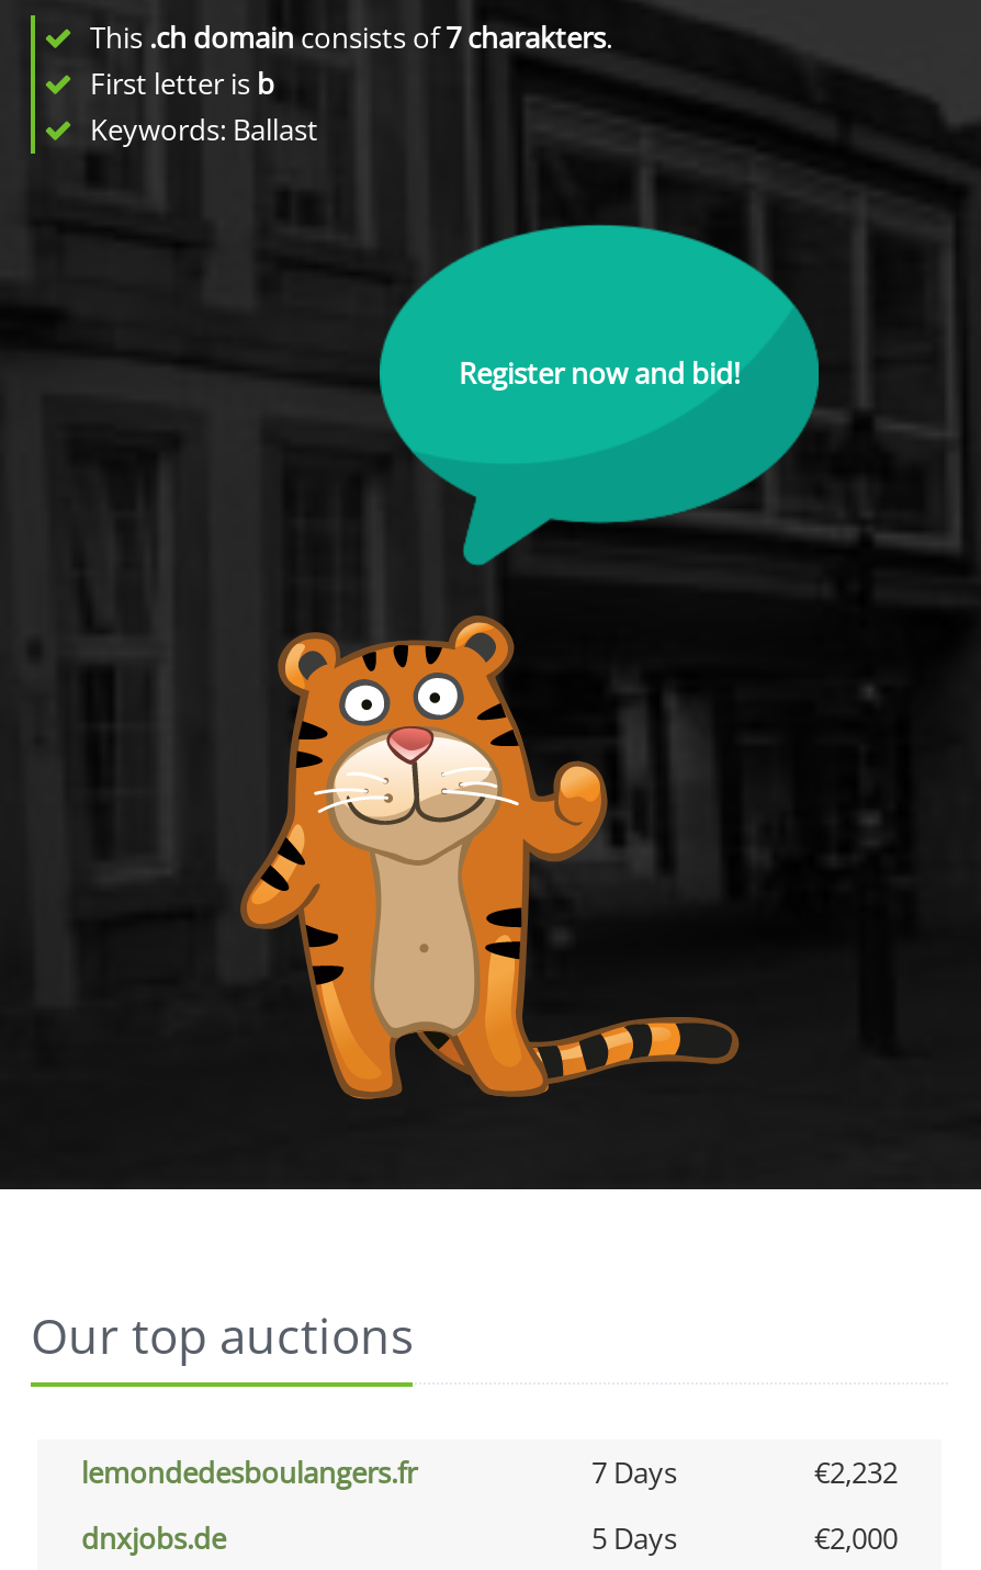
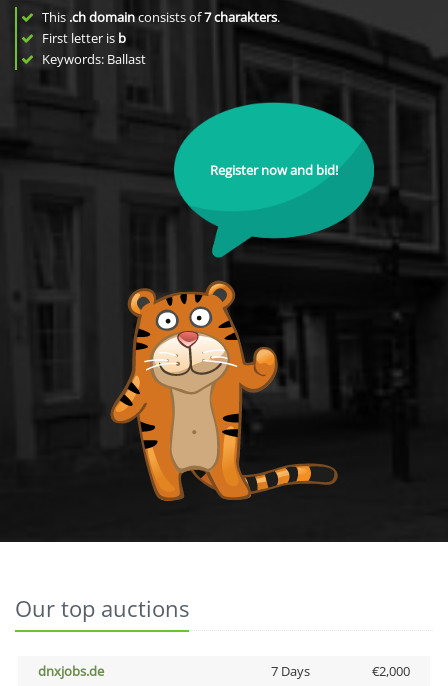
[81,1453,898,1492] lemondedesboulangers.fr | 7 Days | €2,232 -> none
[591,1518,677,1558] 5 Days -> [270,662,309,680] 7 Days

